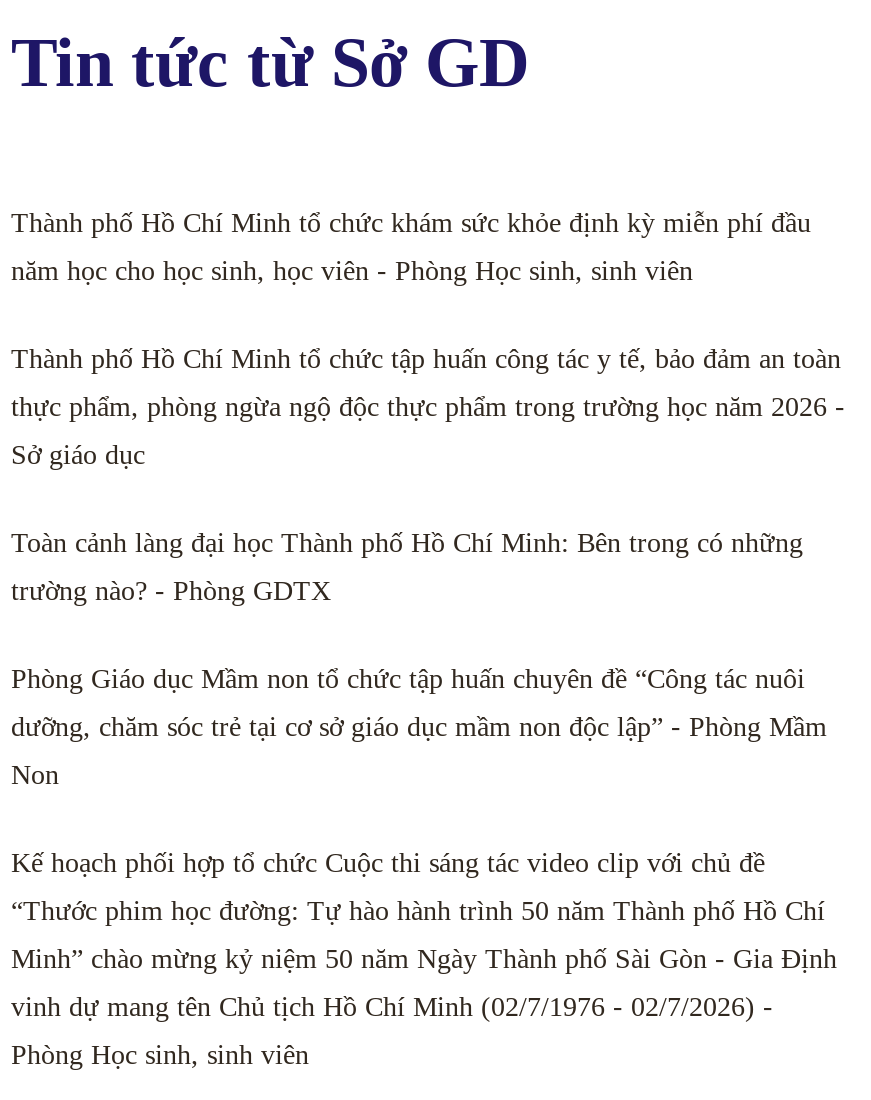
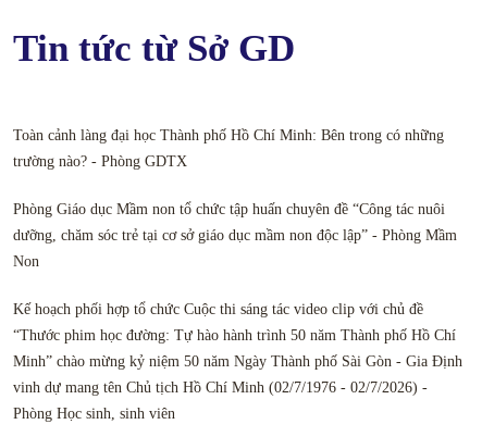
[11,208,845,470] Thành phố Hồ Chí Minh tổ chức khám sức khỏe định kỳ miễn phí đầu | năm học cho học sinh, học viên - Phòng Học sinh, sinh viên | Thành phố Hồ Chí Minh tổ chức tập huấn công tác y tế, bảo đảm an toàn | thực phẩm, phòng ngừa ngộ độc thực phẩm trong trường học năm 2026 - | Sở giáo dục -> none

